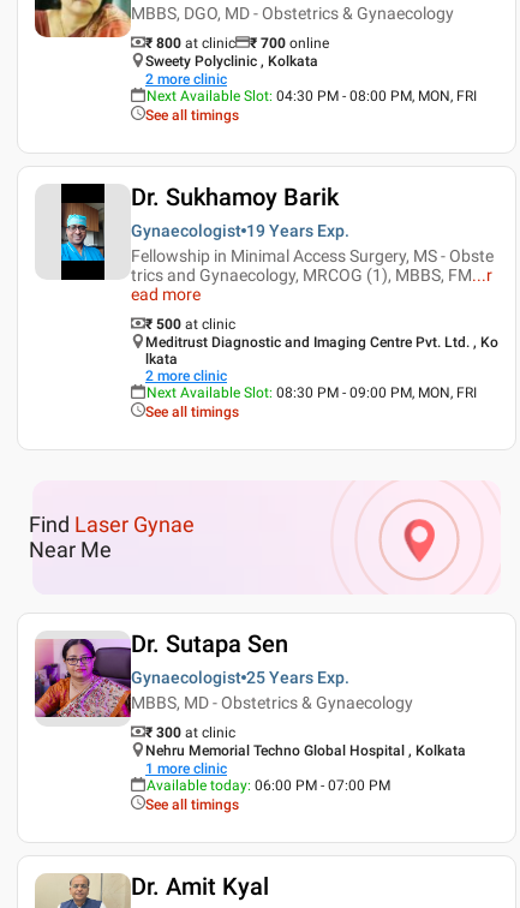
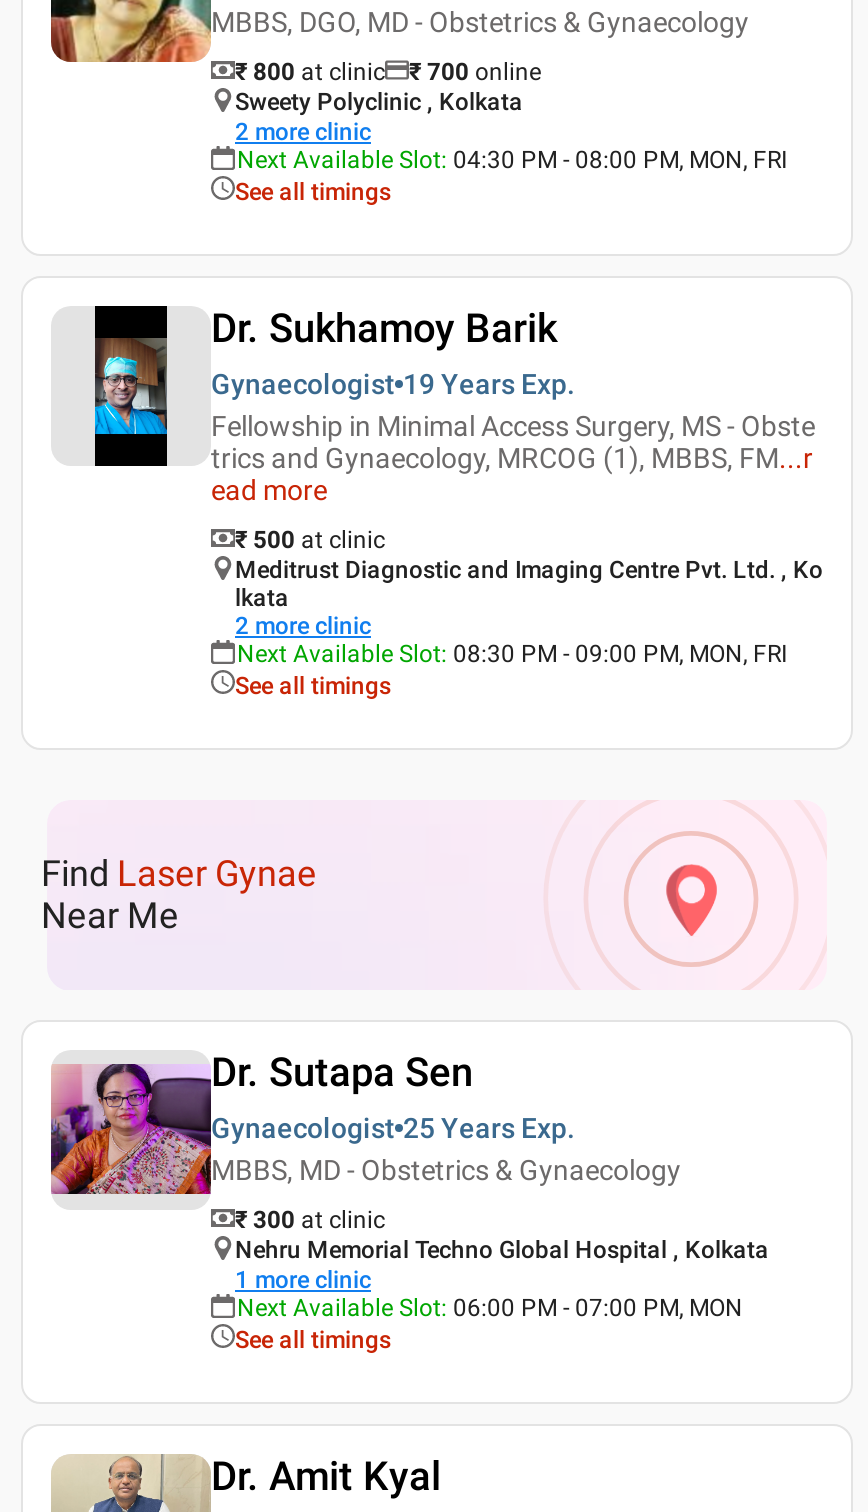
[147,776,390,793] Available today: 06:00 PM - 07:00 PM -> [237,1293,743,1321] Next Available Slot: 06:00 PM - 07:00 PM, MON

